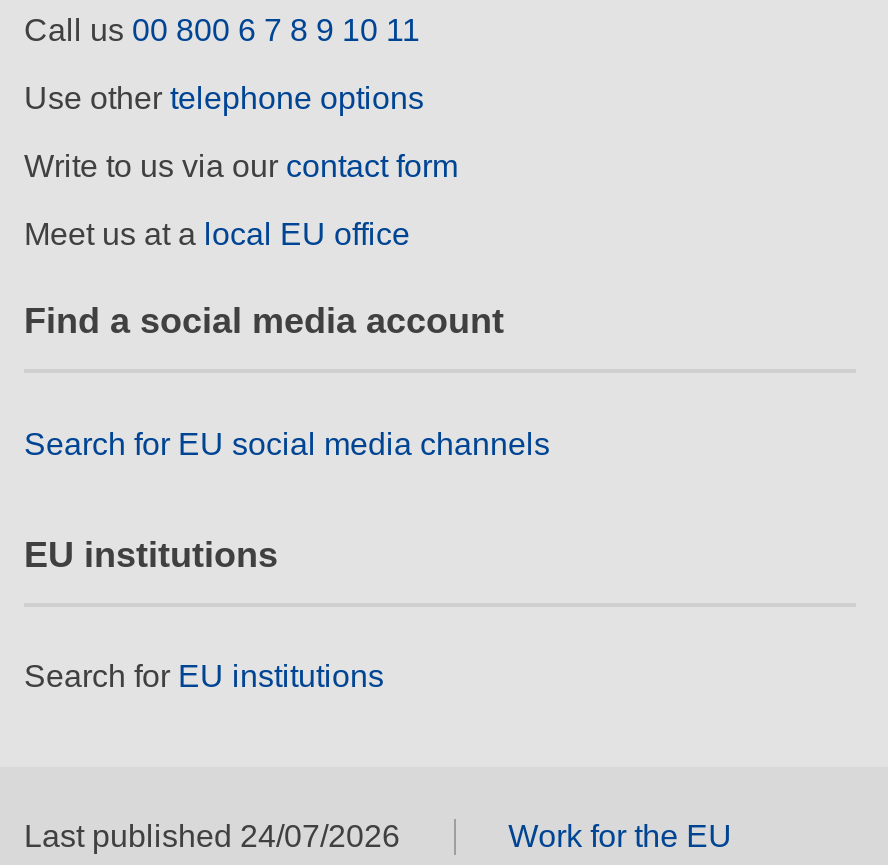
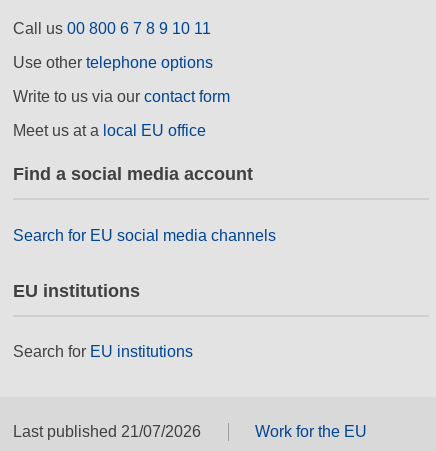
[24,820,400,854] Last published 24/07/2026 -> [13,423,201,440] Last published 21/07/2026

